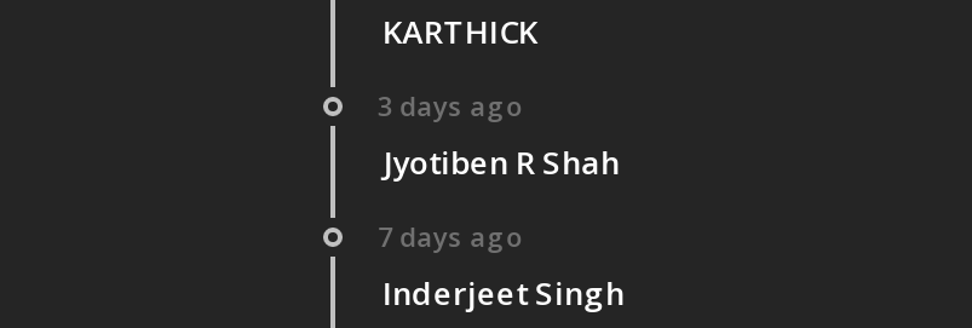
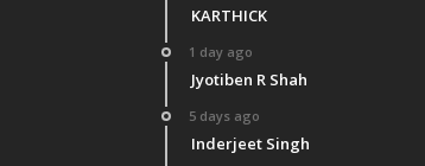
[378,87,523,123] 3 days ago -> [188,43,253,60] 1 day ago
[378,218,523,254] 7 days ago -> [188,107,260,124] 5 days ago

